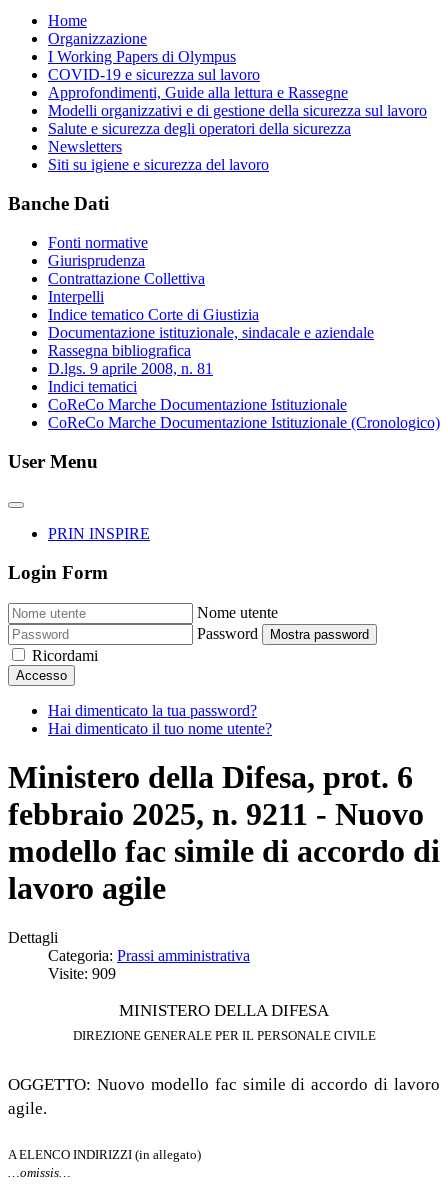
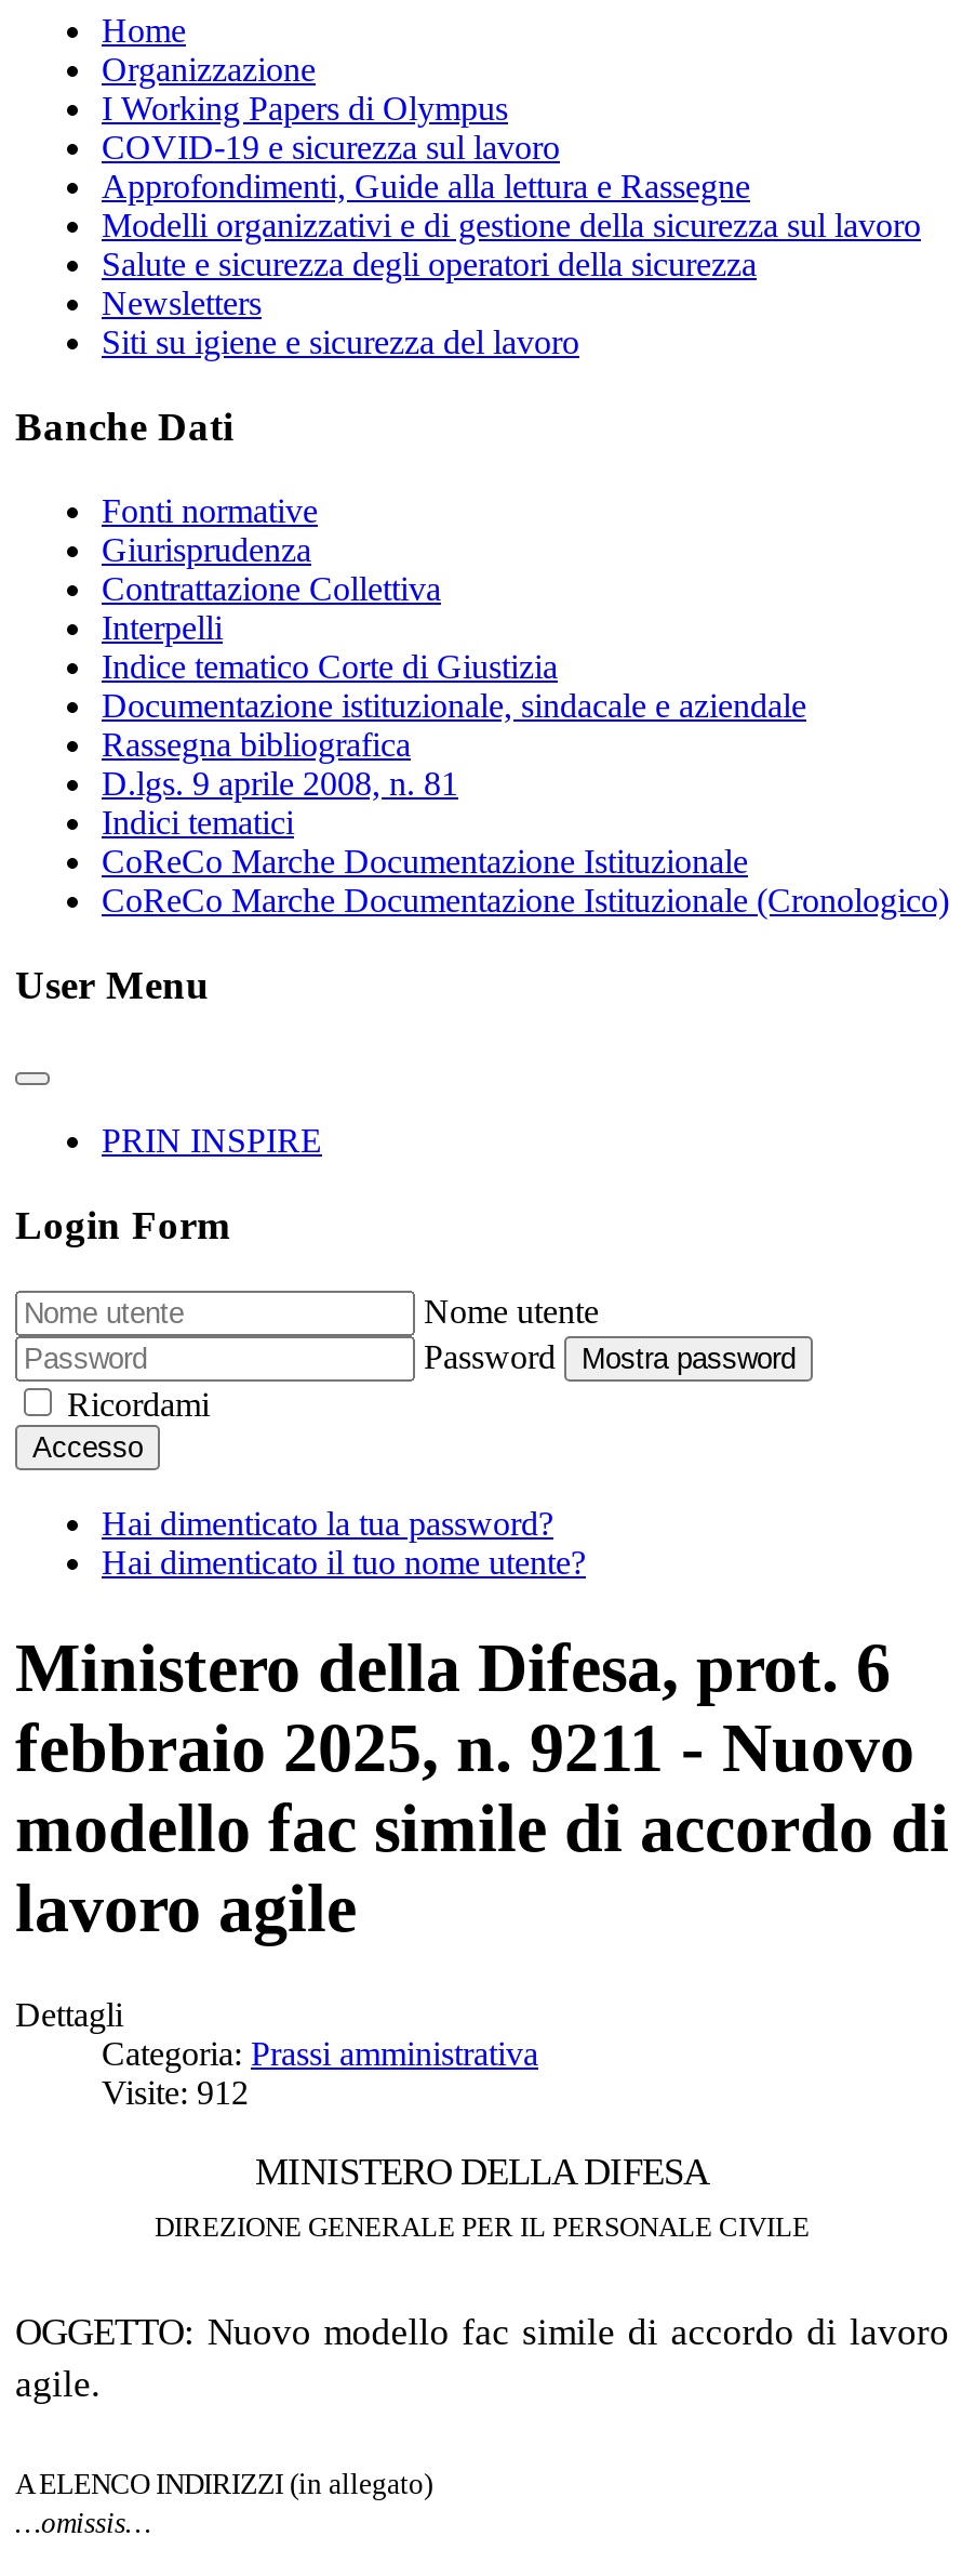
[48,965,116,982] Visite: 909 -> [102,2073,249,2110] Visite: 912

